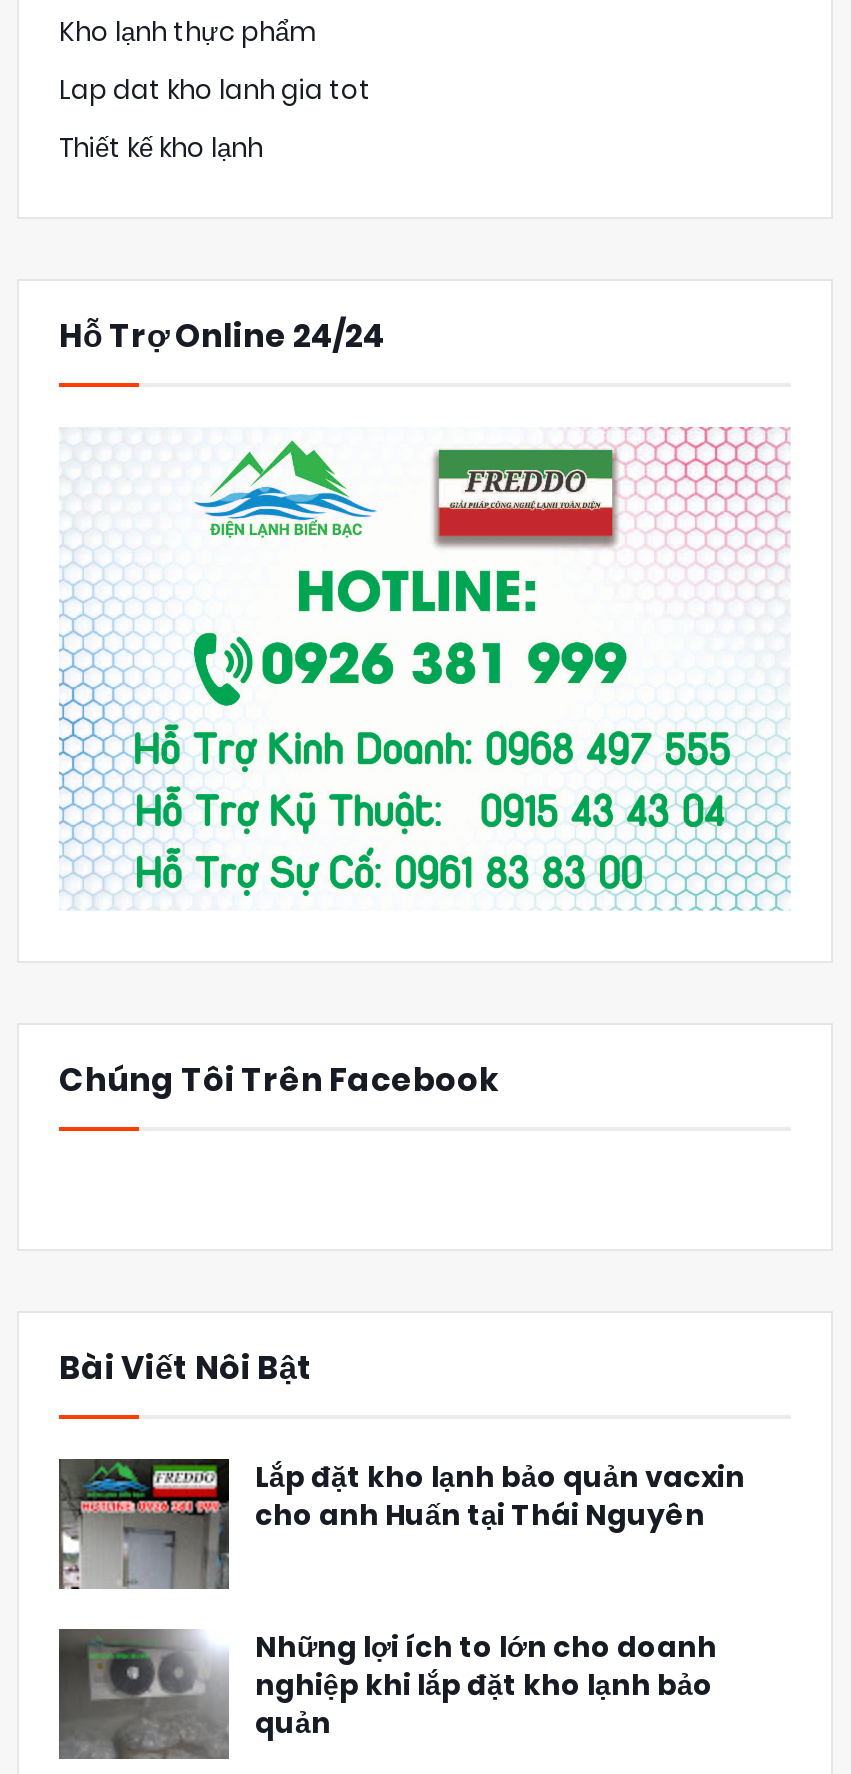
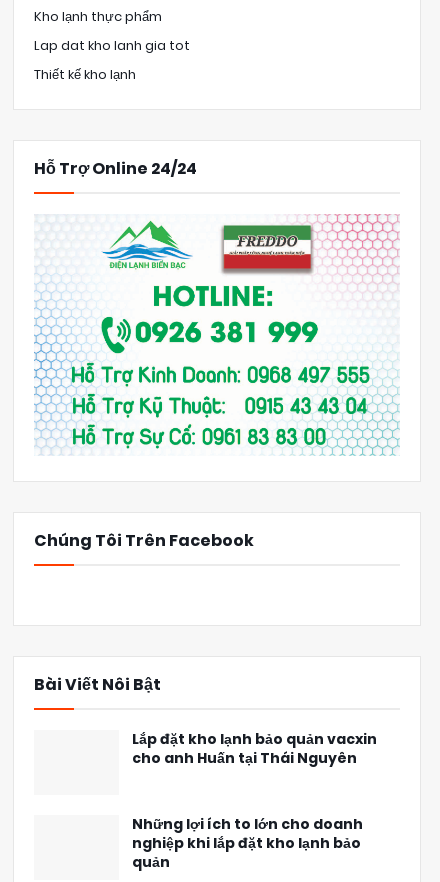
[57,1457,231,1591] [image] -> none
[57,1627,231,1761] [image] -> none

